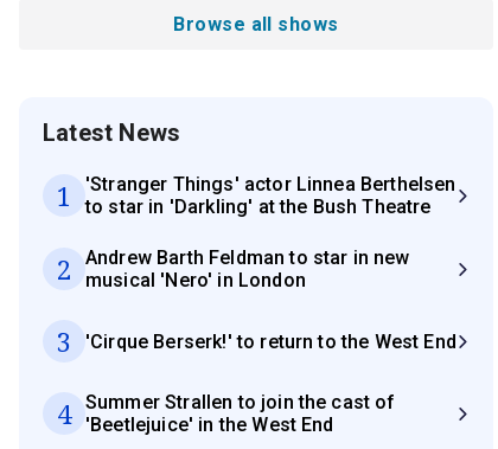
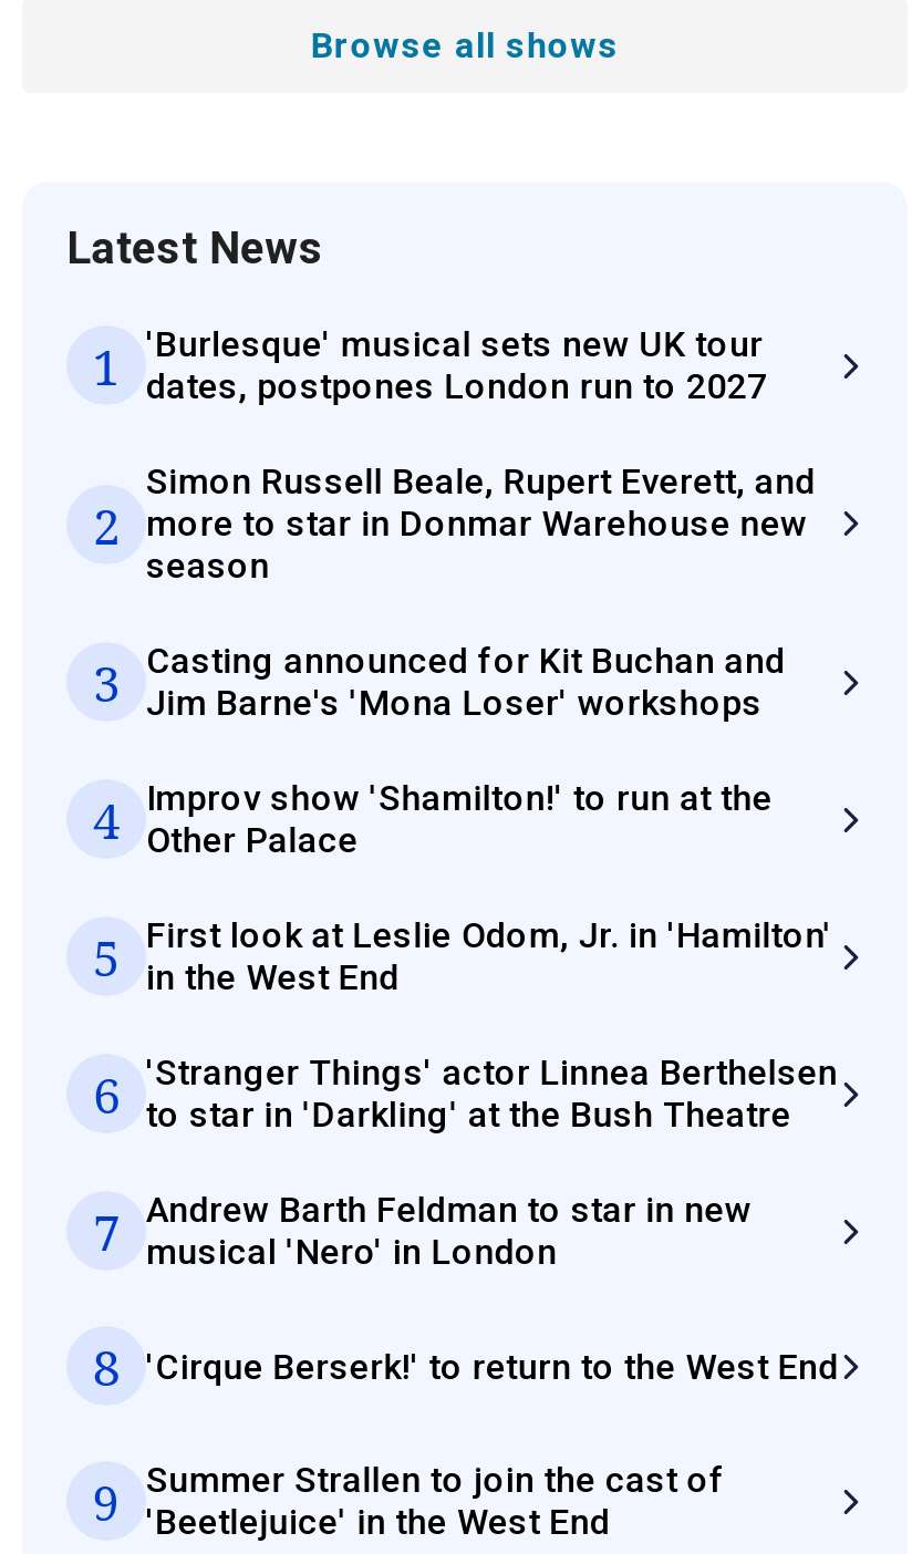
none -> [93,324,767,557] 'Burlesque' musical sets new UK tour | dates, postpones London run to 2027 | 2
none -> [93,461,832,1127] Simon Russell Beale, Rupert Everett, and | more to star in Donmar Warehouse new | season | 3 | Casting announced for Kit Buchan and | Jim Barne's 'Mona Loser' workshops | 4 | Improv show 'Shamilton!' to run at the | Other Palace | 5 | First look at Leslie Odom, Jr. in 'Hamilton' | in the West End | 6
[57,247,410,292] 2 Andrew Barth Feldman to star in new musical 'Nero' in London -> [93,1189,752,1274] 7 Andrew Barth Feldman to star in new musical 'Nero' in London
[57,324,456,359] 3 'Cirque Berserk!' to return to the West End -> [93,1333,839,1400] 8 'Cirque Berserk!' to return to the West End
[57,391,396,436] 4 Summer Strallen to join the cast of 'Beetlejuice' in the West End -> [93,1459,725,1544] 9 Summer Strallen to join the cast of 'Beetlejuice' in the West End

